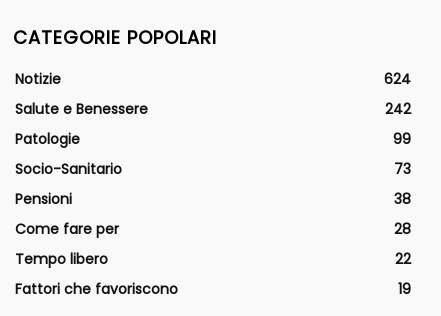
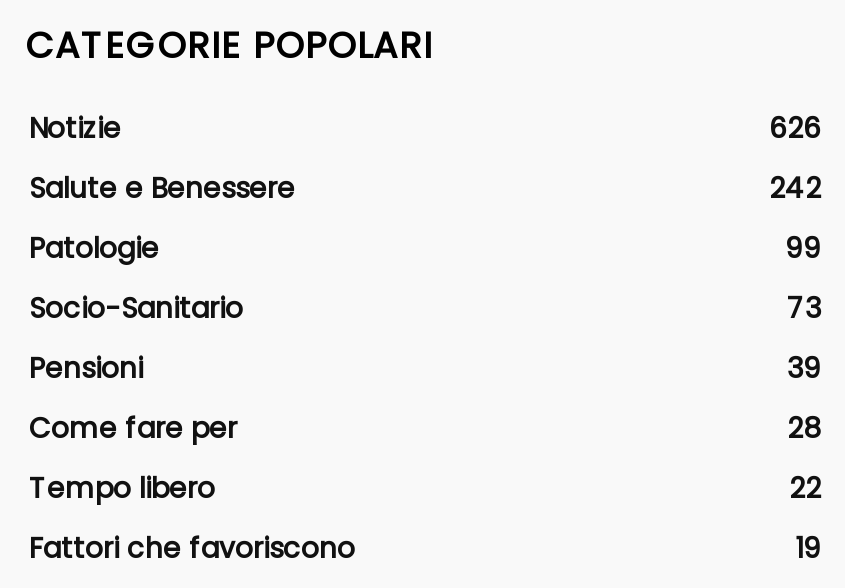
[384,68,411,88] 624 -> [769,108,821,148] 626
[394,188,411,208] 38 -> [787,348,821,388] 39

